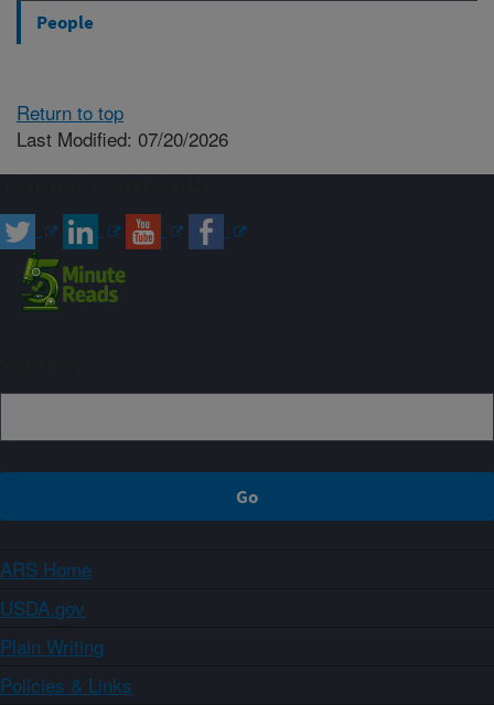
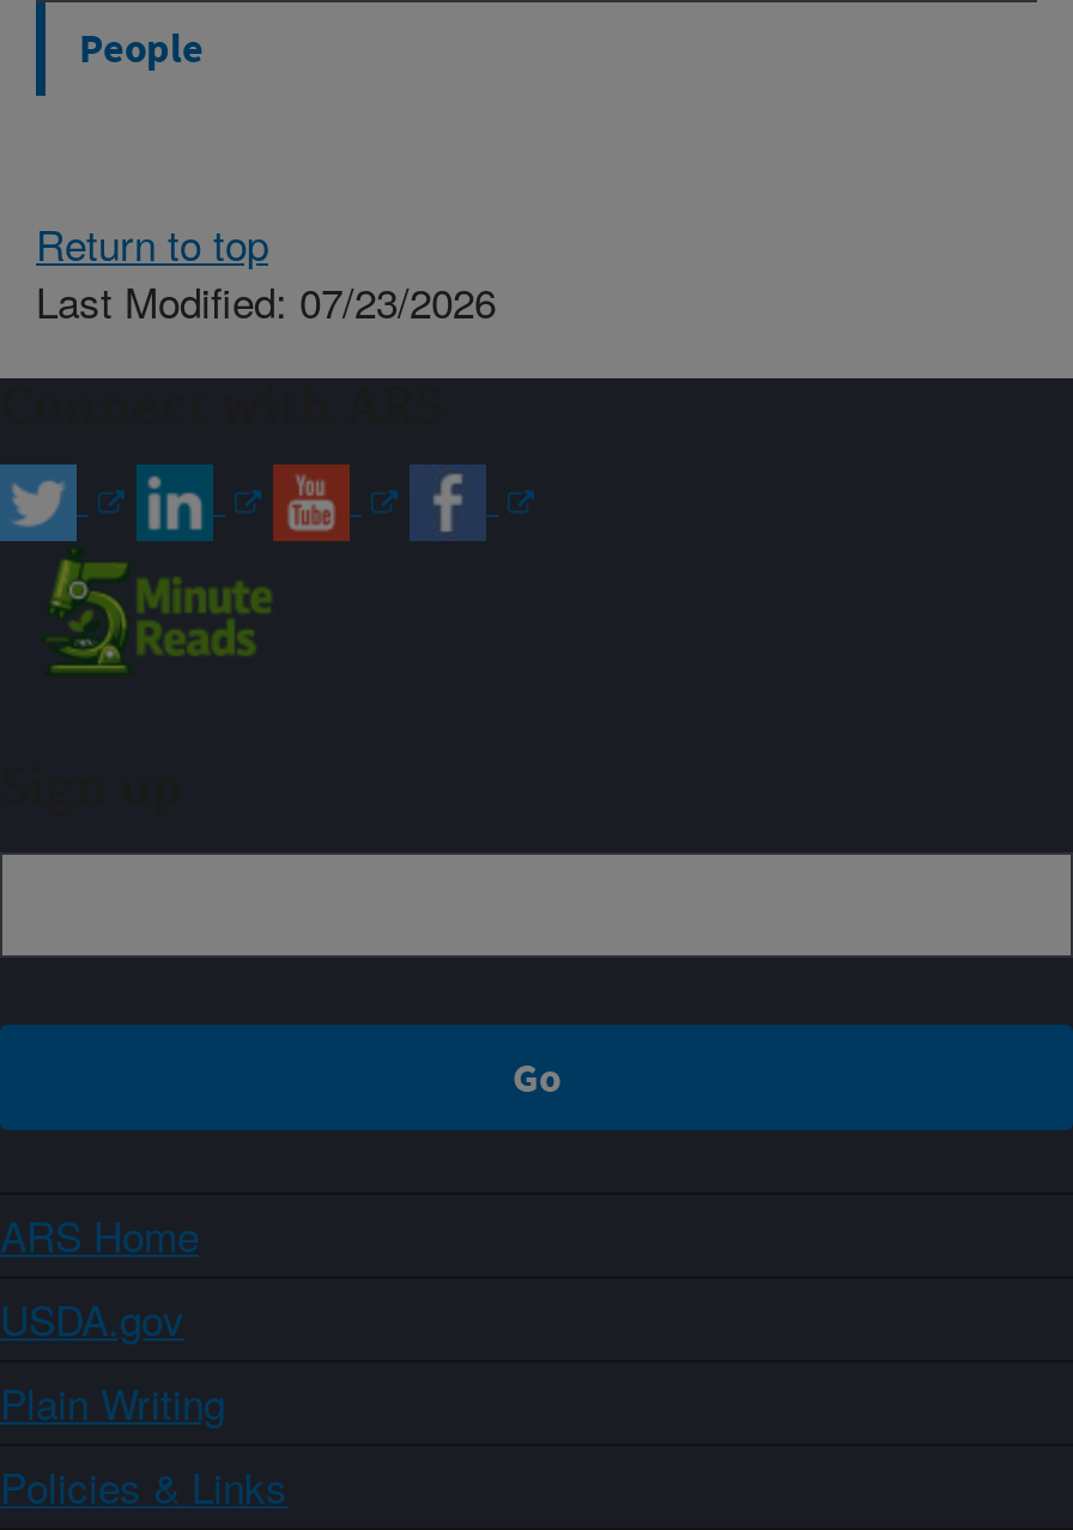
[17,124,228,152] Last Modified: 07/20/2026 -> [36,269,496,329] Last Modified: 07/23/2026

